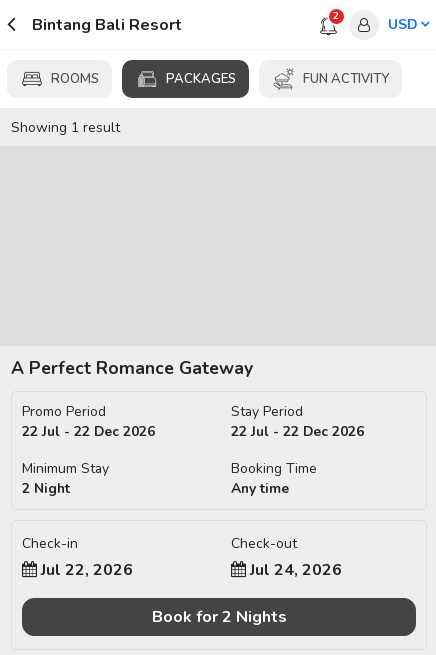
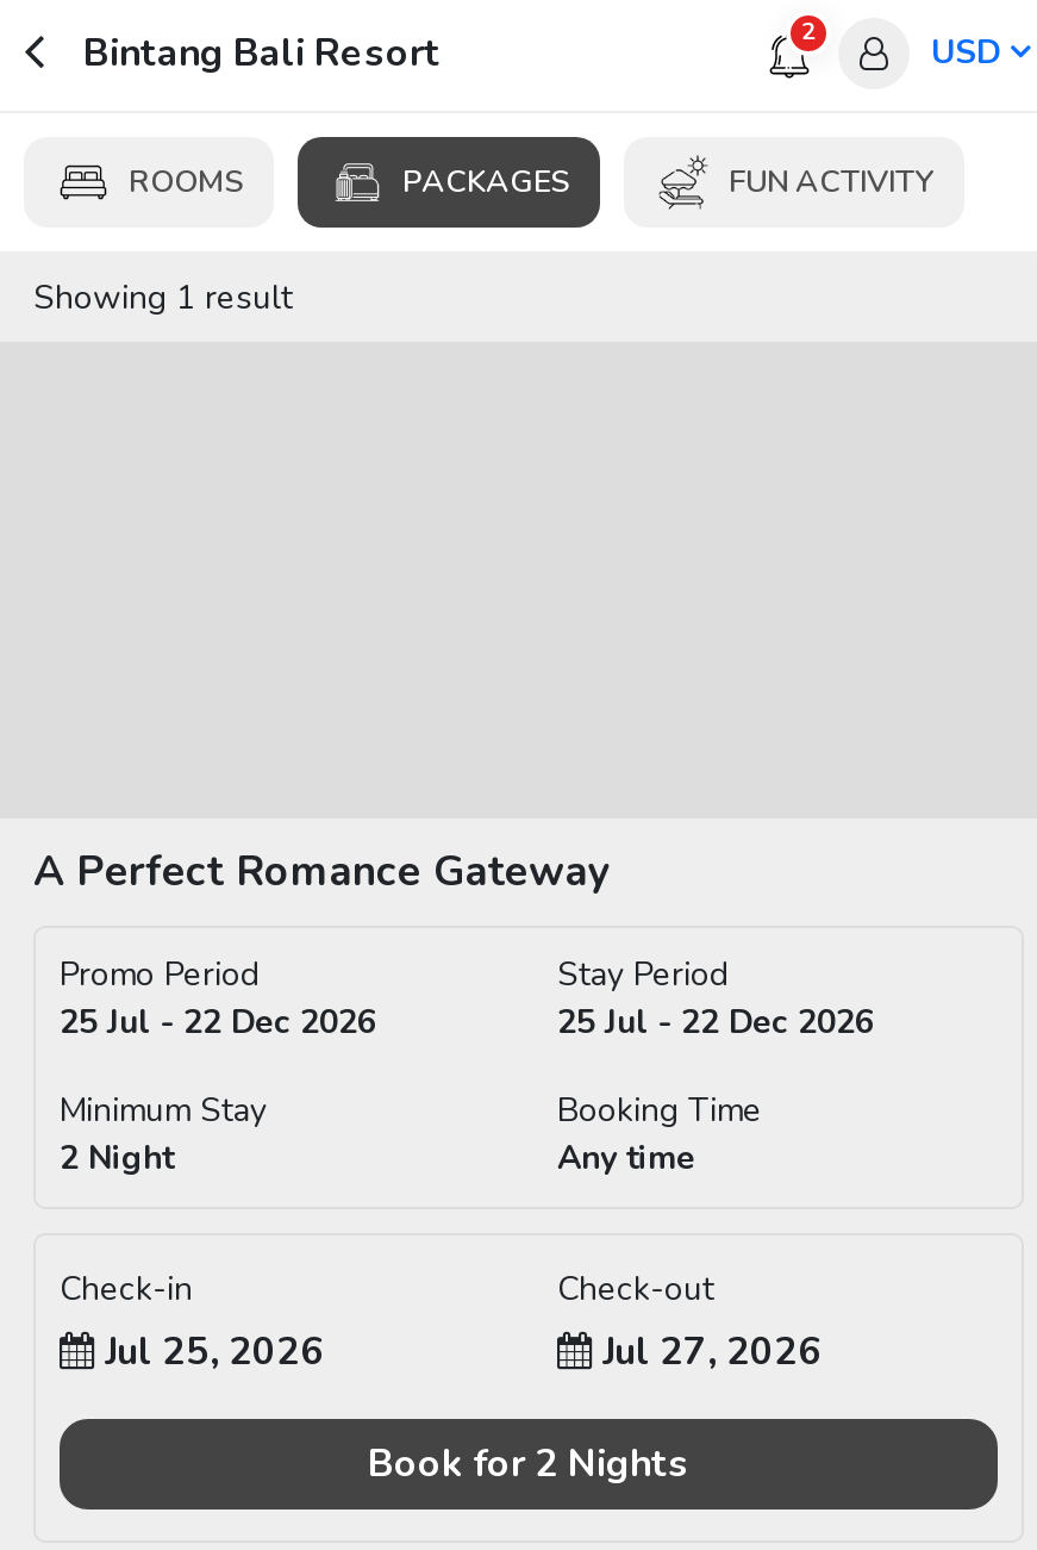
[22,422,155,441] 22 Jul - 22 Dec 2026 -> [60,1000,376,1045] 25 Jul - 22 Dec 2026
[231,422,364,441] 22 Jul - 22 Dec 2026 -> [557,1000,874,1045] 25 Jul - 22 Dec 2026
[41,559,133,581] Jul 22, 2026 -> [105,1326,324,1378] Jul 25, 2026
[250,559,342,581] Jul 24, 2026 -> [602,1326,822,1378] Jul 27, 2026

